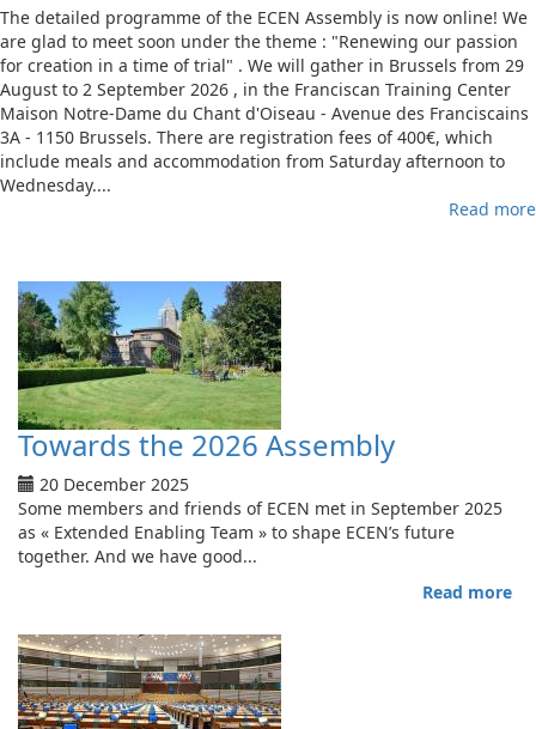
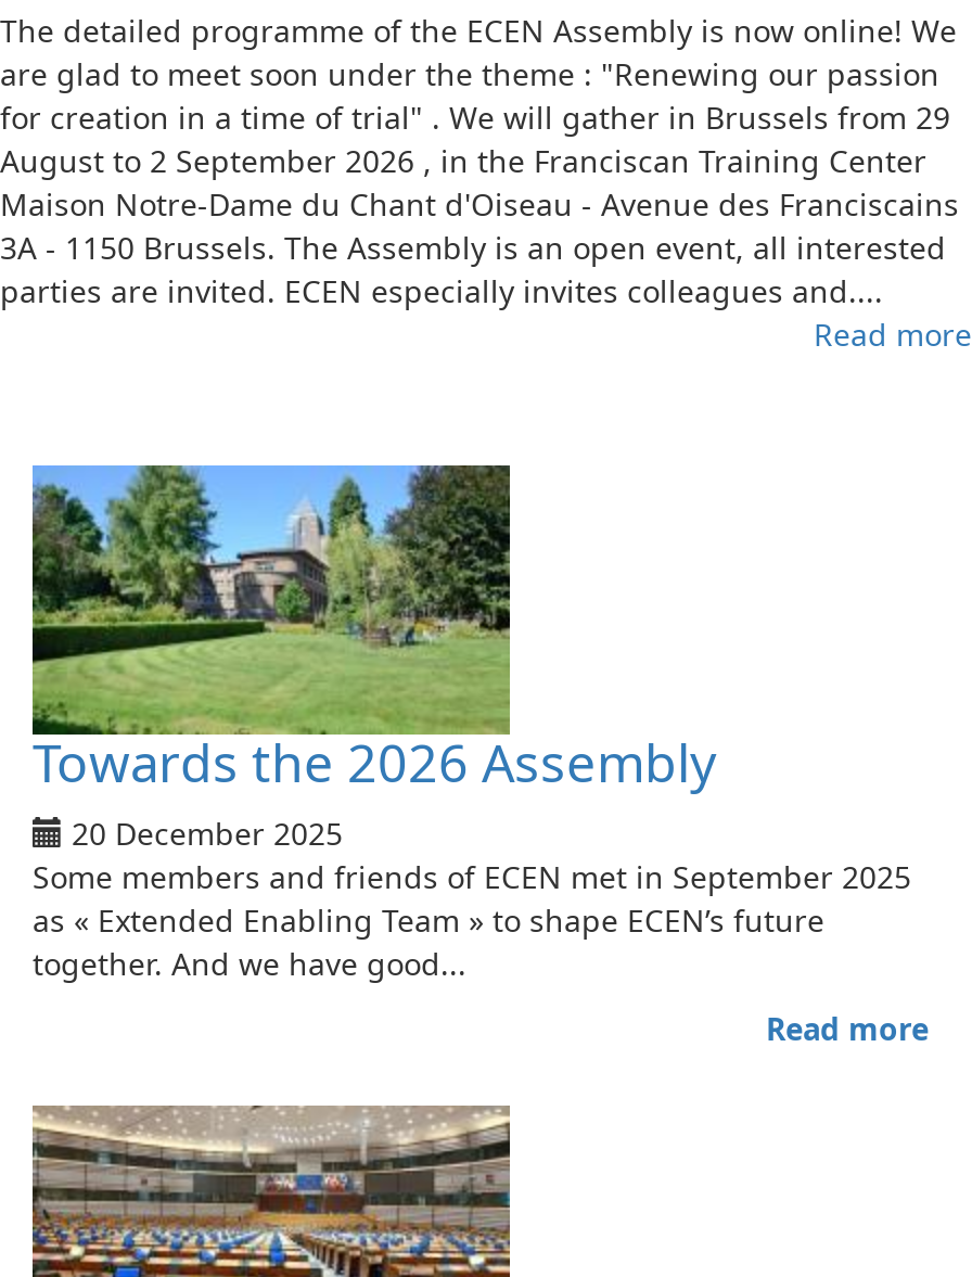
[0,125,505,196] 3A - 1150 Brussels. There are registration fees of 400€, which | include meals and accommodation from Saturday afternoon to | Wednesday.... -> [0,226,946,311] 3A - 1150 Brussels. The Assembly is an open event, all interested | parties are invited. ECEN especially invites colleagues and....

